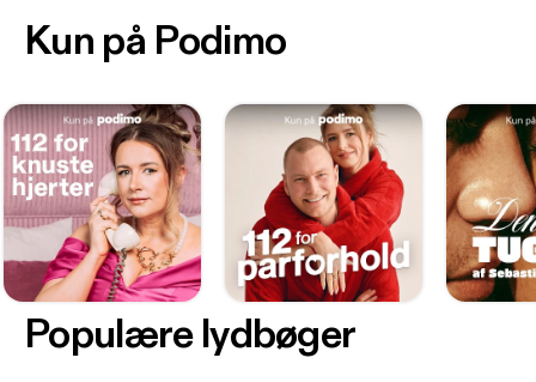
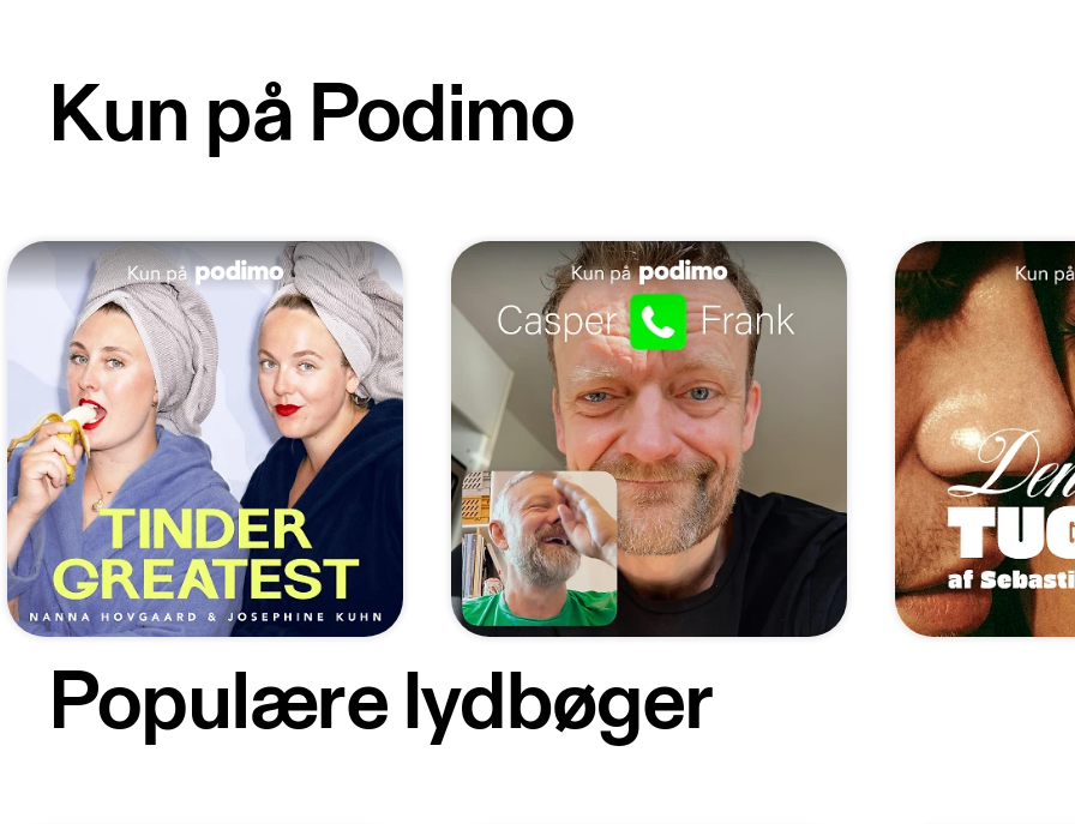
[4,104,202,303] [image] -> [7,239,406,639] [image]
[225,104,422,303] [image] -> [449,241,849,639] [image]

